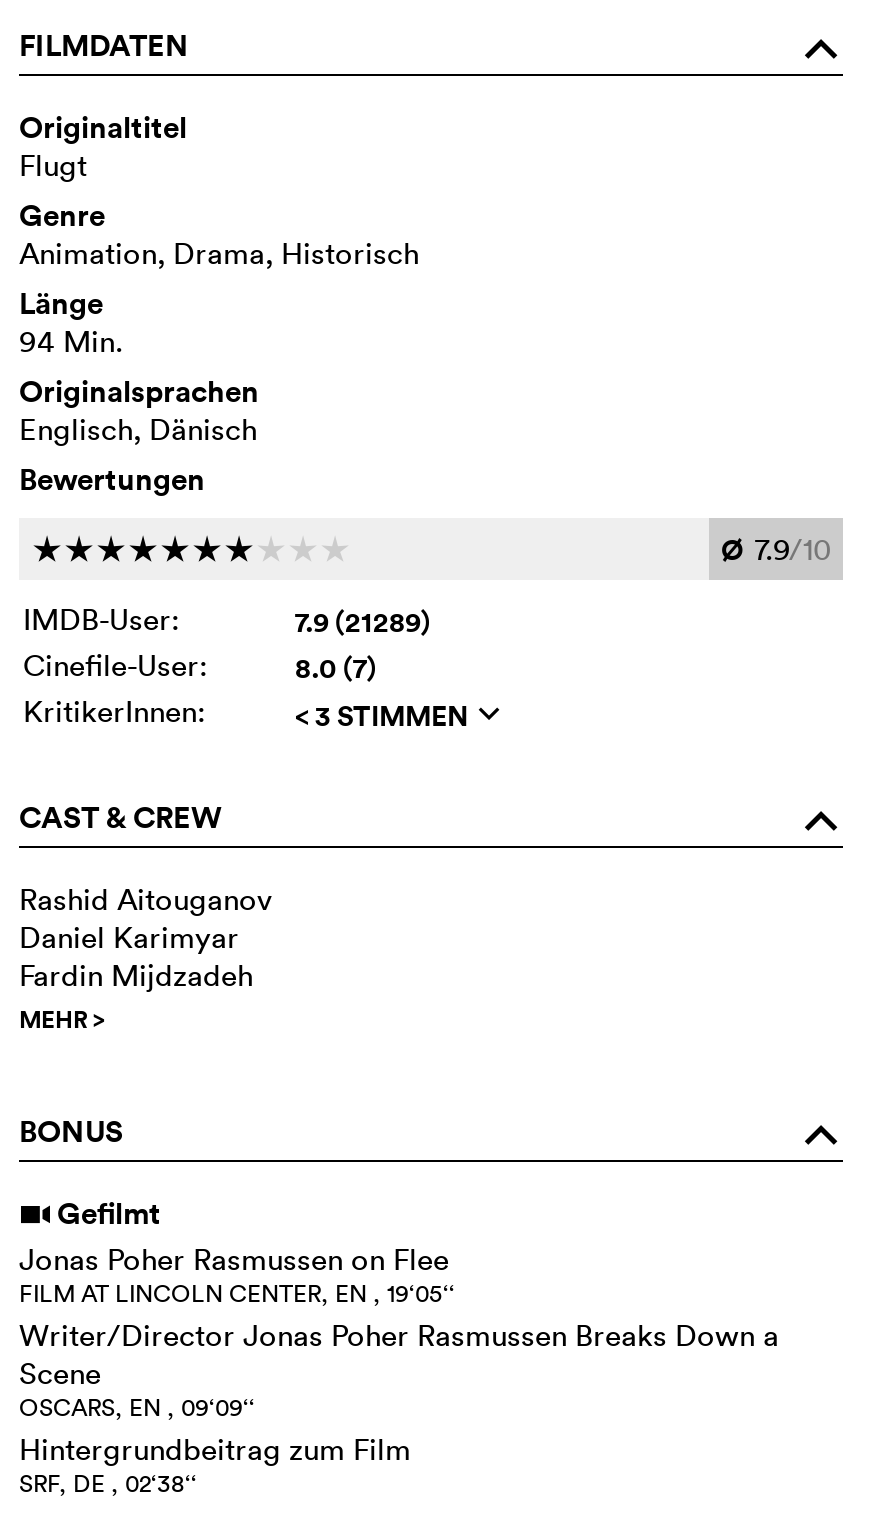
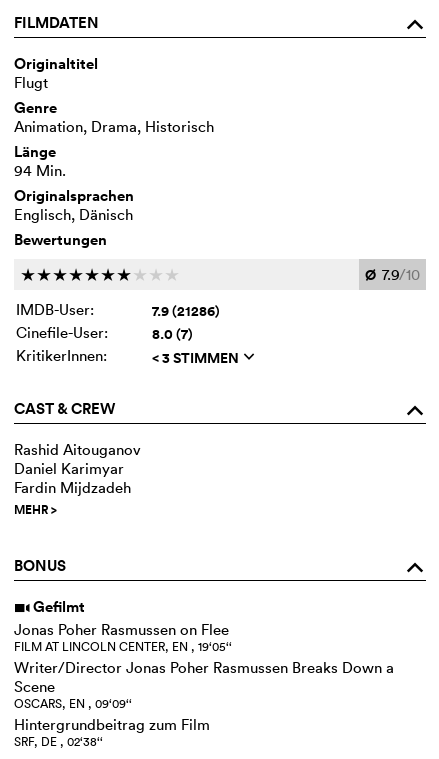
[295,602,431,642] 7.9 (21289) -> [152,301,220,321] 7.9 (21286)

